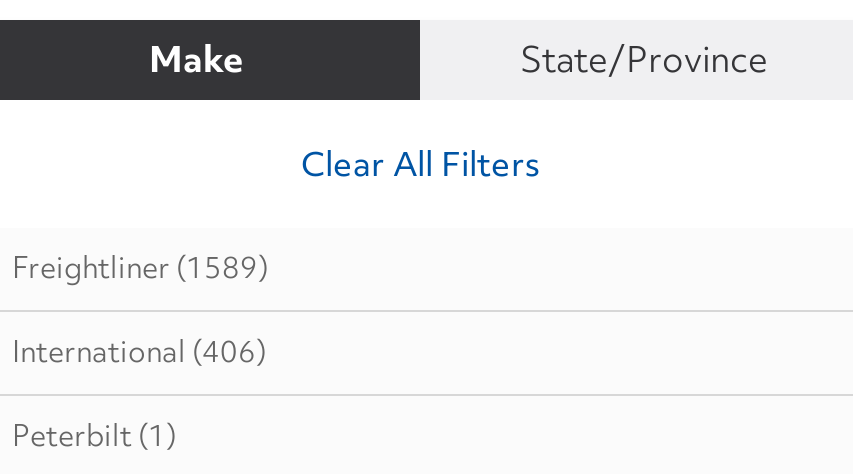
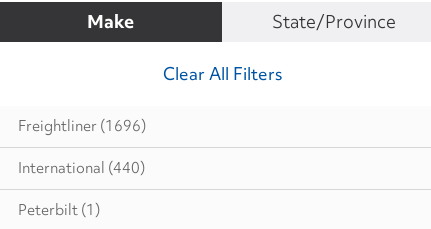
[12,248,268,288] Freightliner (1589) -> [18,116,146,136] Freightliner (1696)
[12,332,266,372] International (406) -> [18,158,145,178] International (440)

